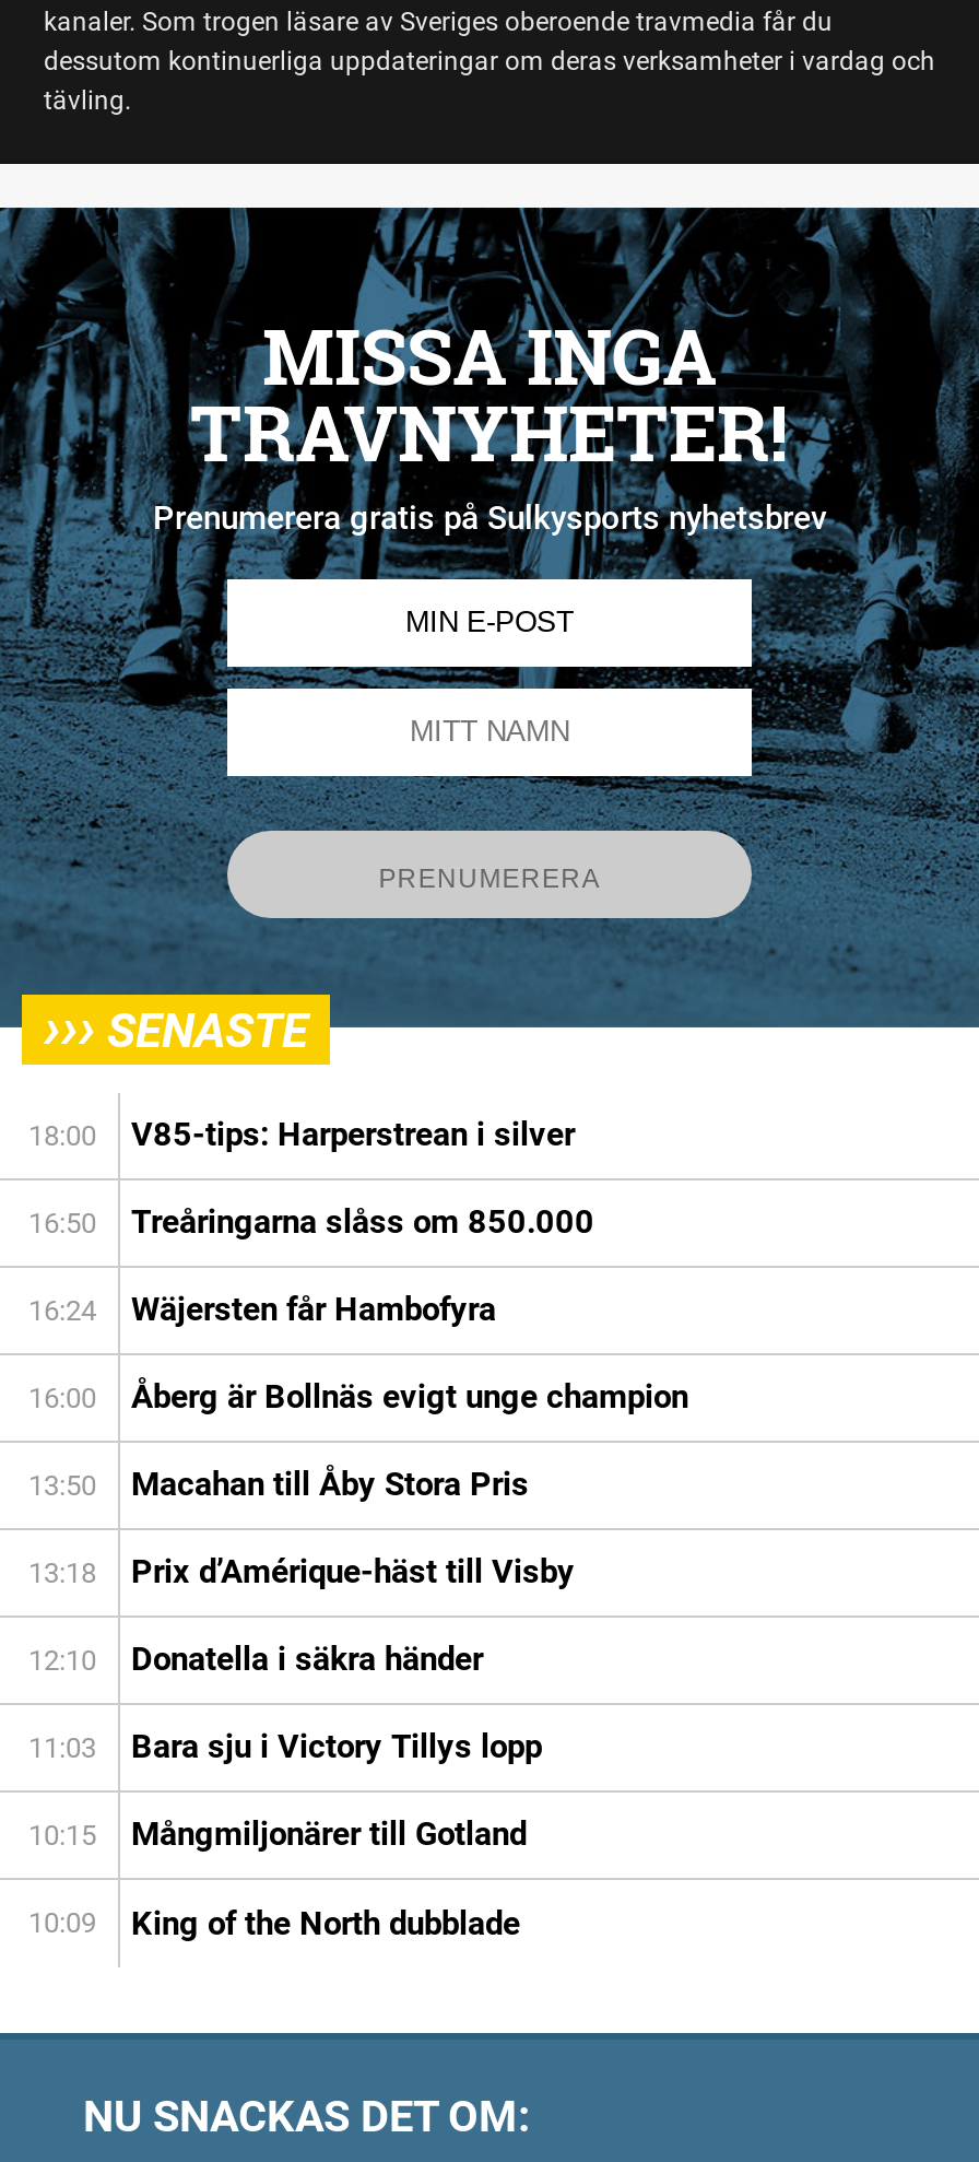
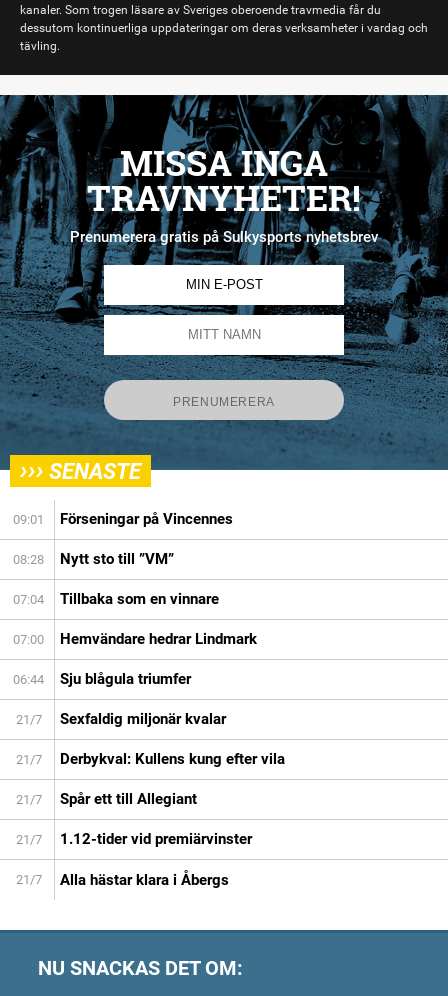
[28,1114,575,1154] 18:00 | V85-tips: Harperstrean i silver -> [13,510,233,528] 09:01 | Förseningar på Vincennes
[28,1202,594,1241] 16:50 | Treåringarna slåss om 850.000 -> [13,550,174,568] 08:28 | Nytt sto till ”VM”
[28,1289,496,1329] 16:24 | Wäjersten får Hambofyra -> [13,590,219,608] 07:04 | Tillbaka som en vinnare
[28,1377,688,1416] 16:00 | Åberg är Bollnäs evigt unge champion -> [13,630,257,648] 07:00 | Hemvändare hedrar Lindmark
[28,1464,529,1504] 13:50 | Macahan till Åby Stora Pris -> [13,670,191,688] 06:44 | Sju blågula triumfer
[28,1552,575,1591] 13:18 | Prix d’Amérique-häst till Visby -> [15,710,226,728] 21/7 | Sexfaldig miljonär kvalar
[28,1639,483,1678] 12:10 | Donatella i säkra händer -> [15,750,285,768] 21/7 | Derbykval: Kullens kung efter vila
[28,1727,542,1766] 11:03 | Bara sju i Victory Tillys lopp -> [15,790,197,808] 21/7 | Spår ett till Allegiant
[28,1814,527,1853] 10:15 | Mångmiljonärer till Gotland -> [15,830,252,848] 21/7 | 1.12-tider vid premiärvinster
[28,1904,520,1943] 10:09 | King of the North dubblade -> [15,871,229,889] 21/7 | Alla hästar klara i Åbergs

